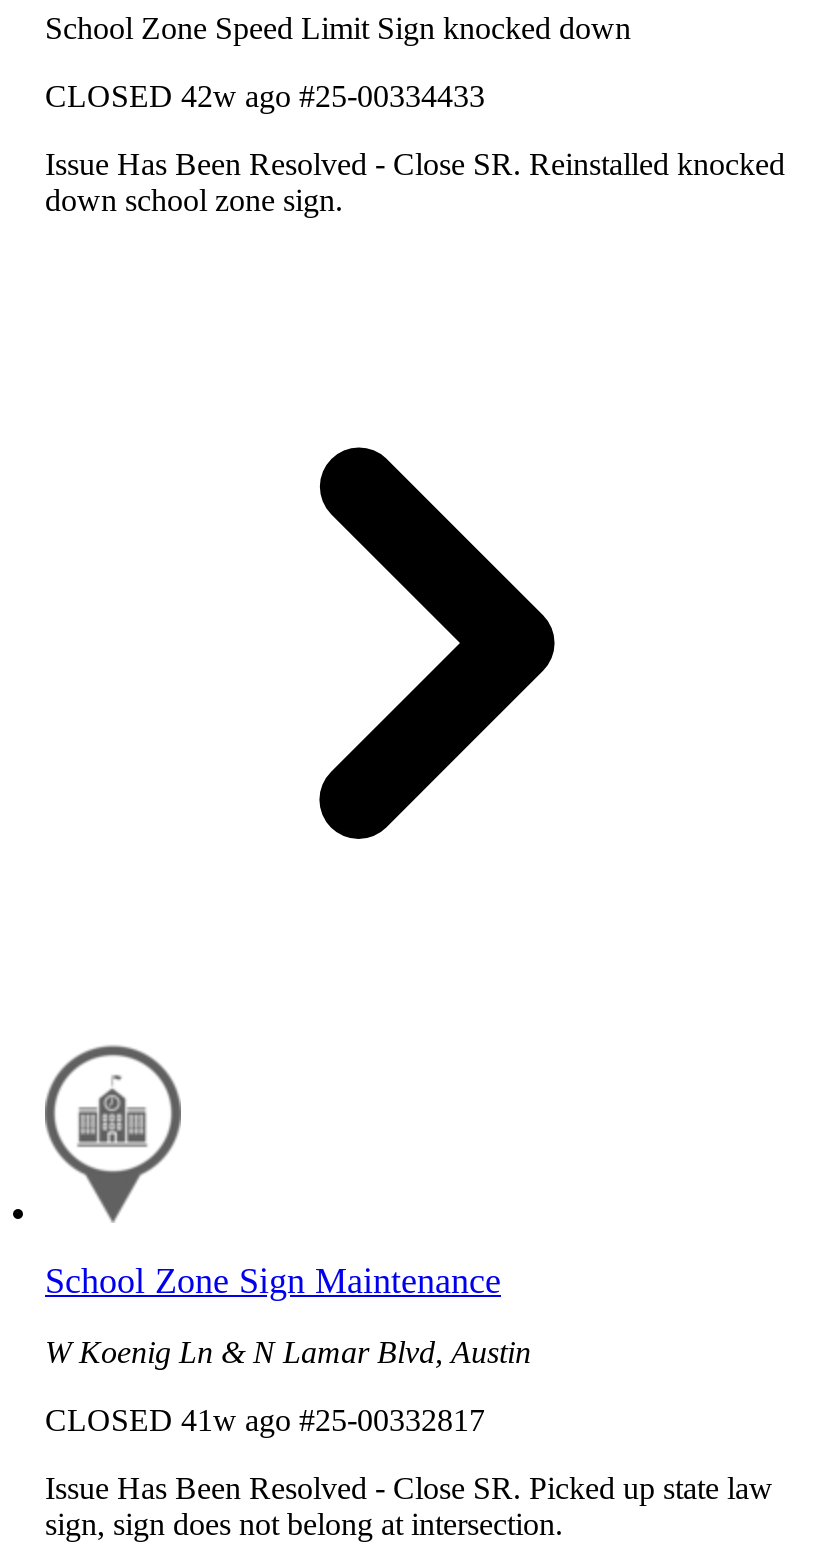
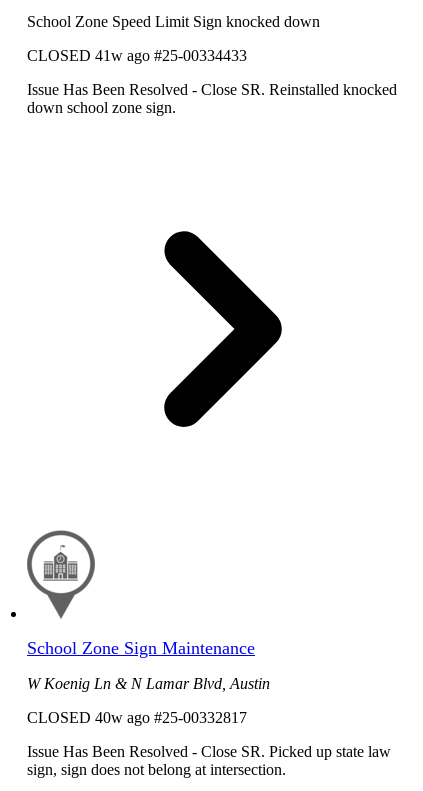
[45,80,485,114] CLOSED 42w ago #25-00334433 -> [27,47,247,64] CLOSED 41w ago #25-00334433
[45,1404,485,1438] CLOSED 41w ago #25-00332817 -> [27,709,247,726] CLOSED 40w ago #25-00332817

